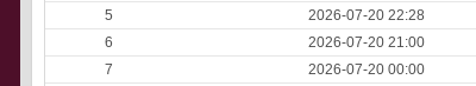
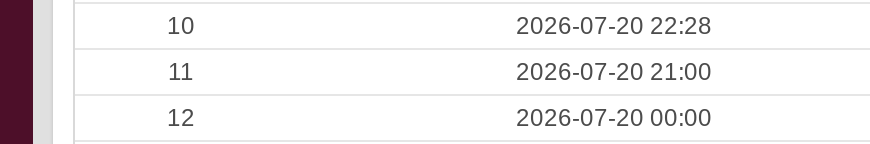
[104,7,112,24] 5 -> [167,12,195,40] 10
[104,34,112,51] 6 -> [168,58,194,86] 11
[104,61,112,78] 7 -> [167,104,195,132] 12

